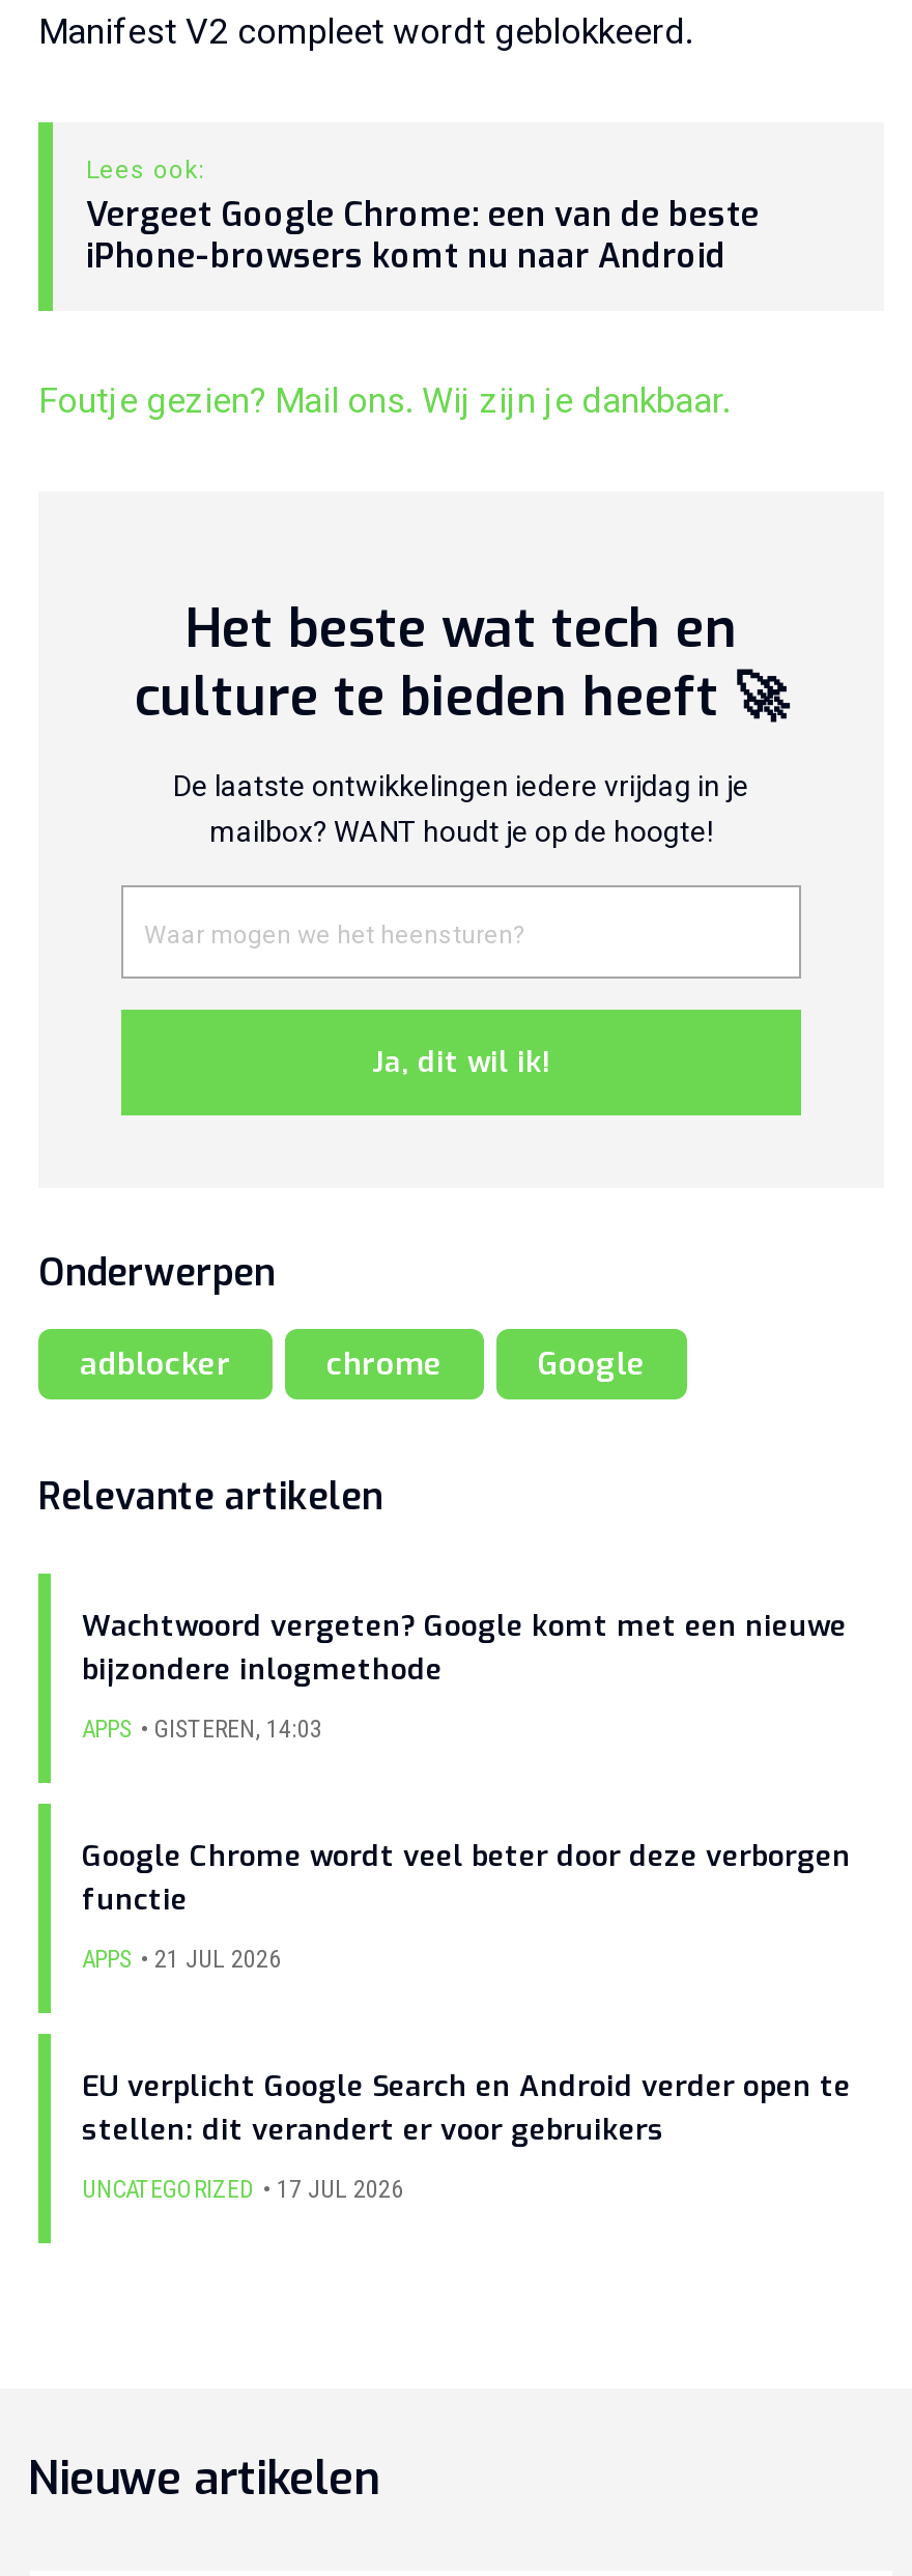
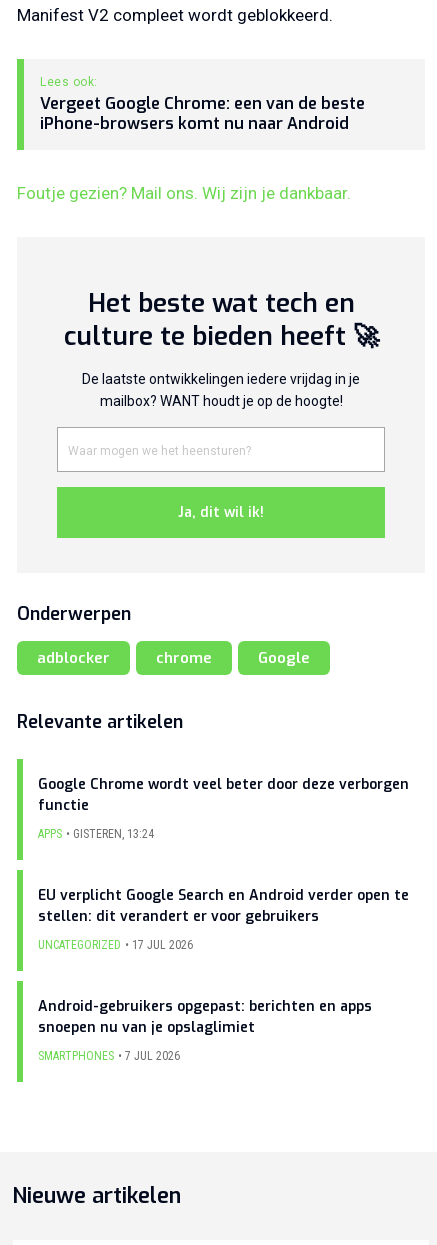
[82,1607,847,1744] Wachtwoord vergeten? Google komt met een nieuwe | bijzondere inlogmethode | APPS GISTEREN, 14:03 -> none
moved [82,1837,851,1920] -> [38,775,409,815]: Google Chrome wordt veel beter door deze verborgen | functie
[82,1945,281,1974] APPS 21 JUL 2026 -> [38,827,154,841] APPS GISTEREN, 13:24
moved [82,2067,851,2204] -> [38,886,409,952]: EU verplicht Google Search en Android verder open te | stellen: dit verandert er voor gebruikers | UNCATEGORIZED 17 JUL 2026
none -> [38,997,372,1063] Android-gebruikers opgepast: berichten en apps | snoepen nu van je opslaglimiet | SMARTPHONES 7 JUL 2026

